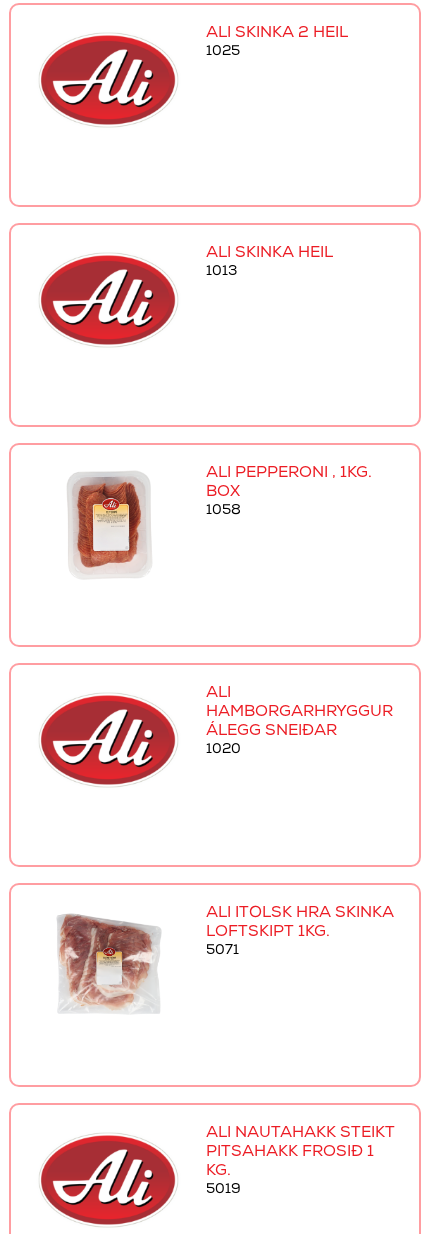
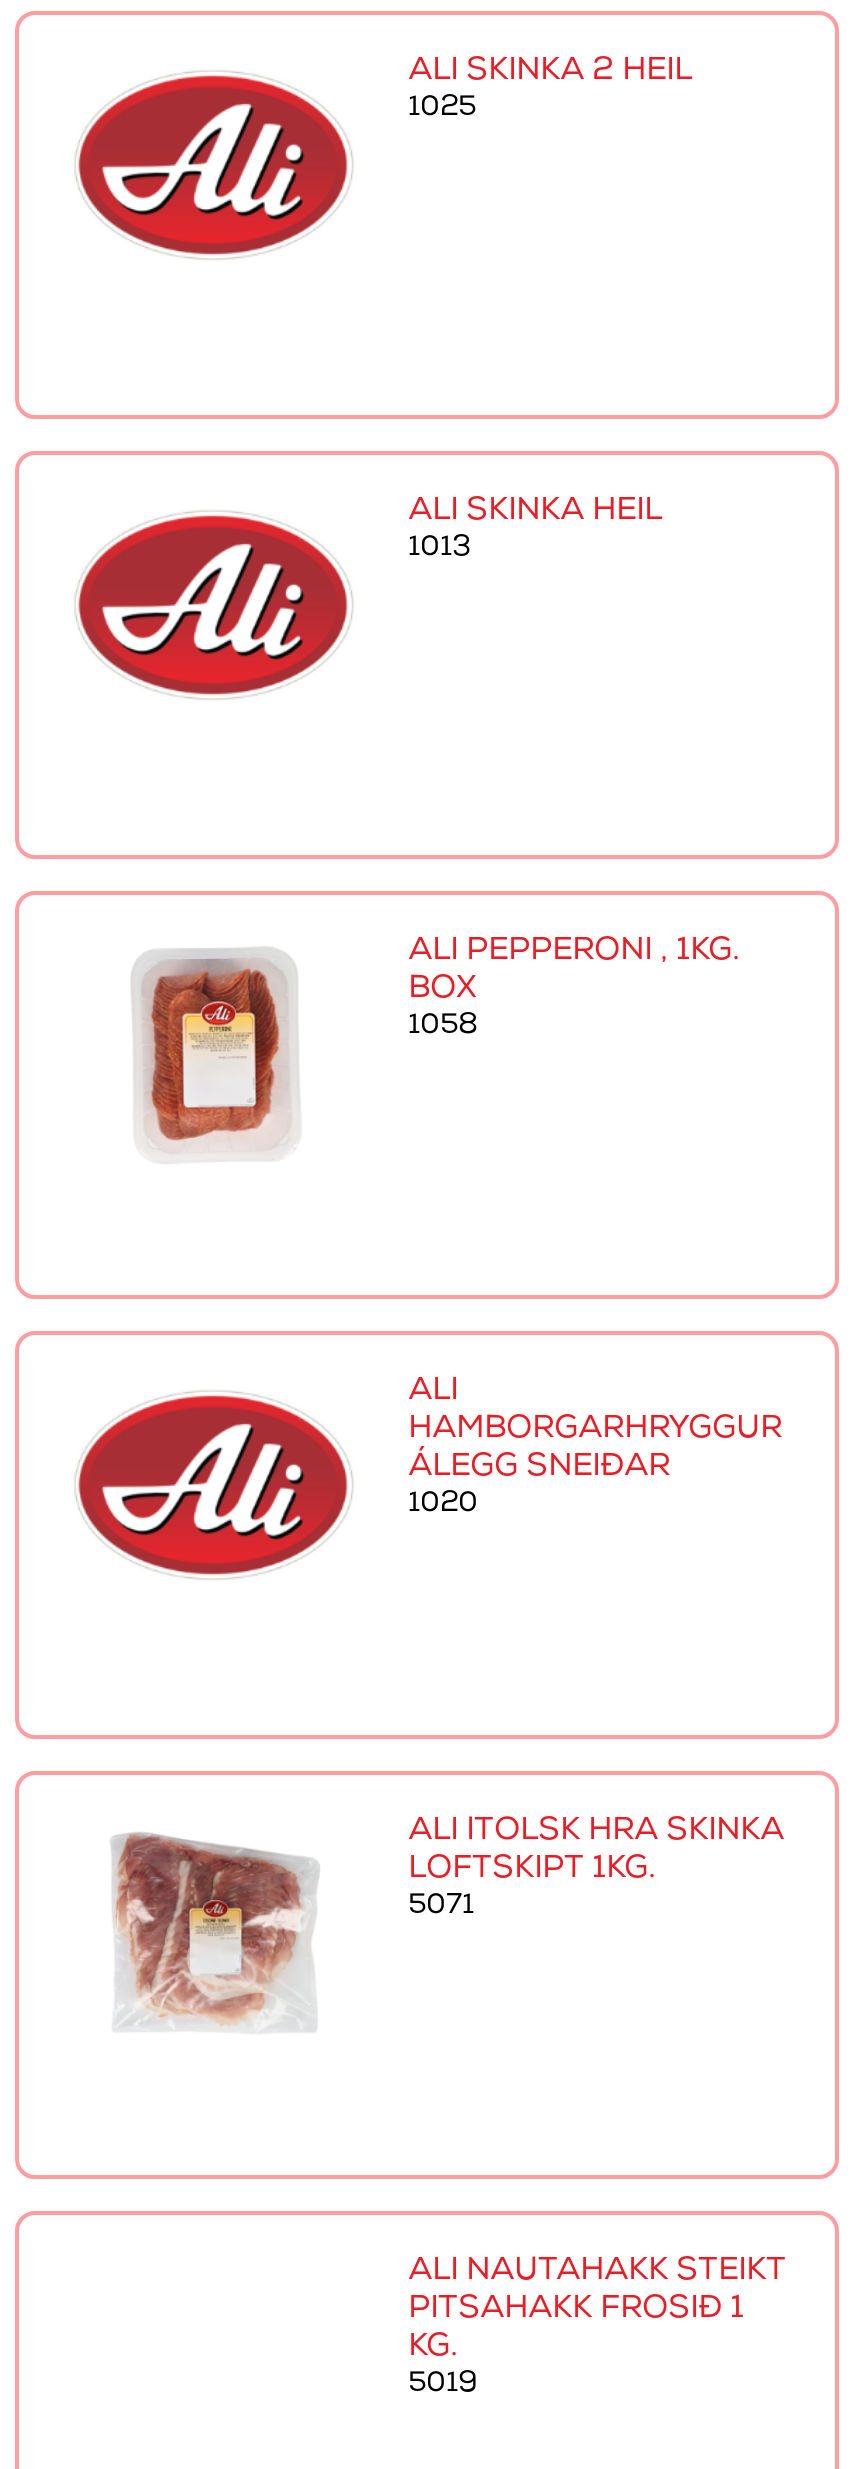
[40,1134,176,1226] [image] -> none

